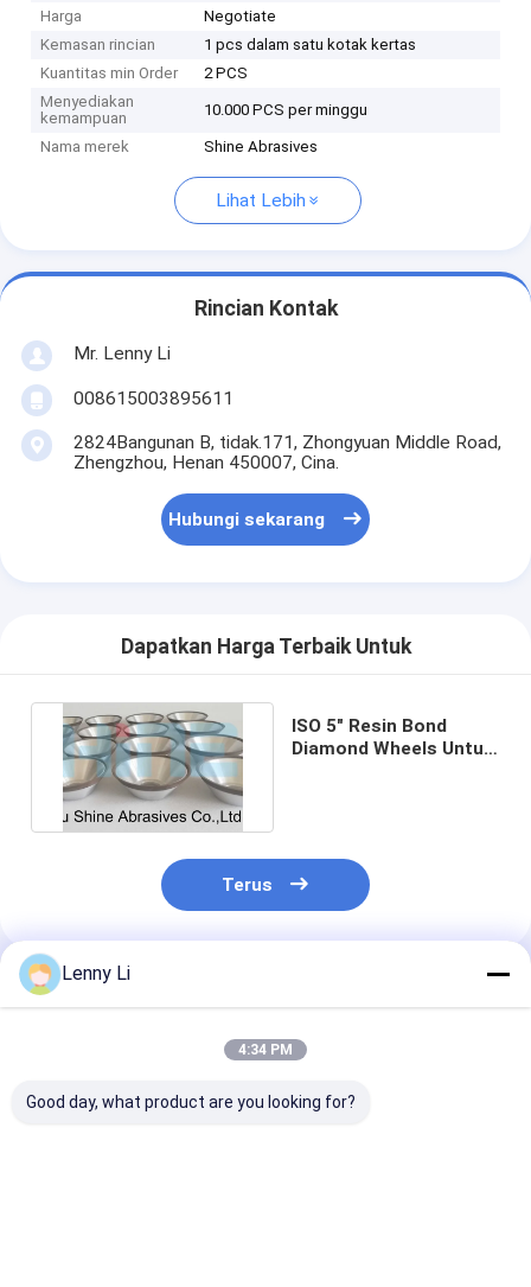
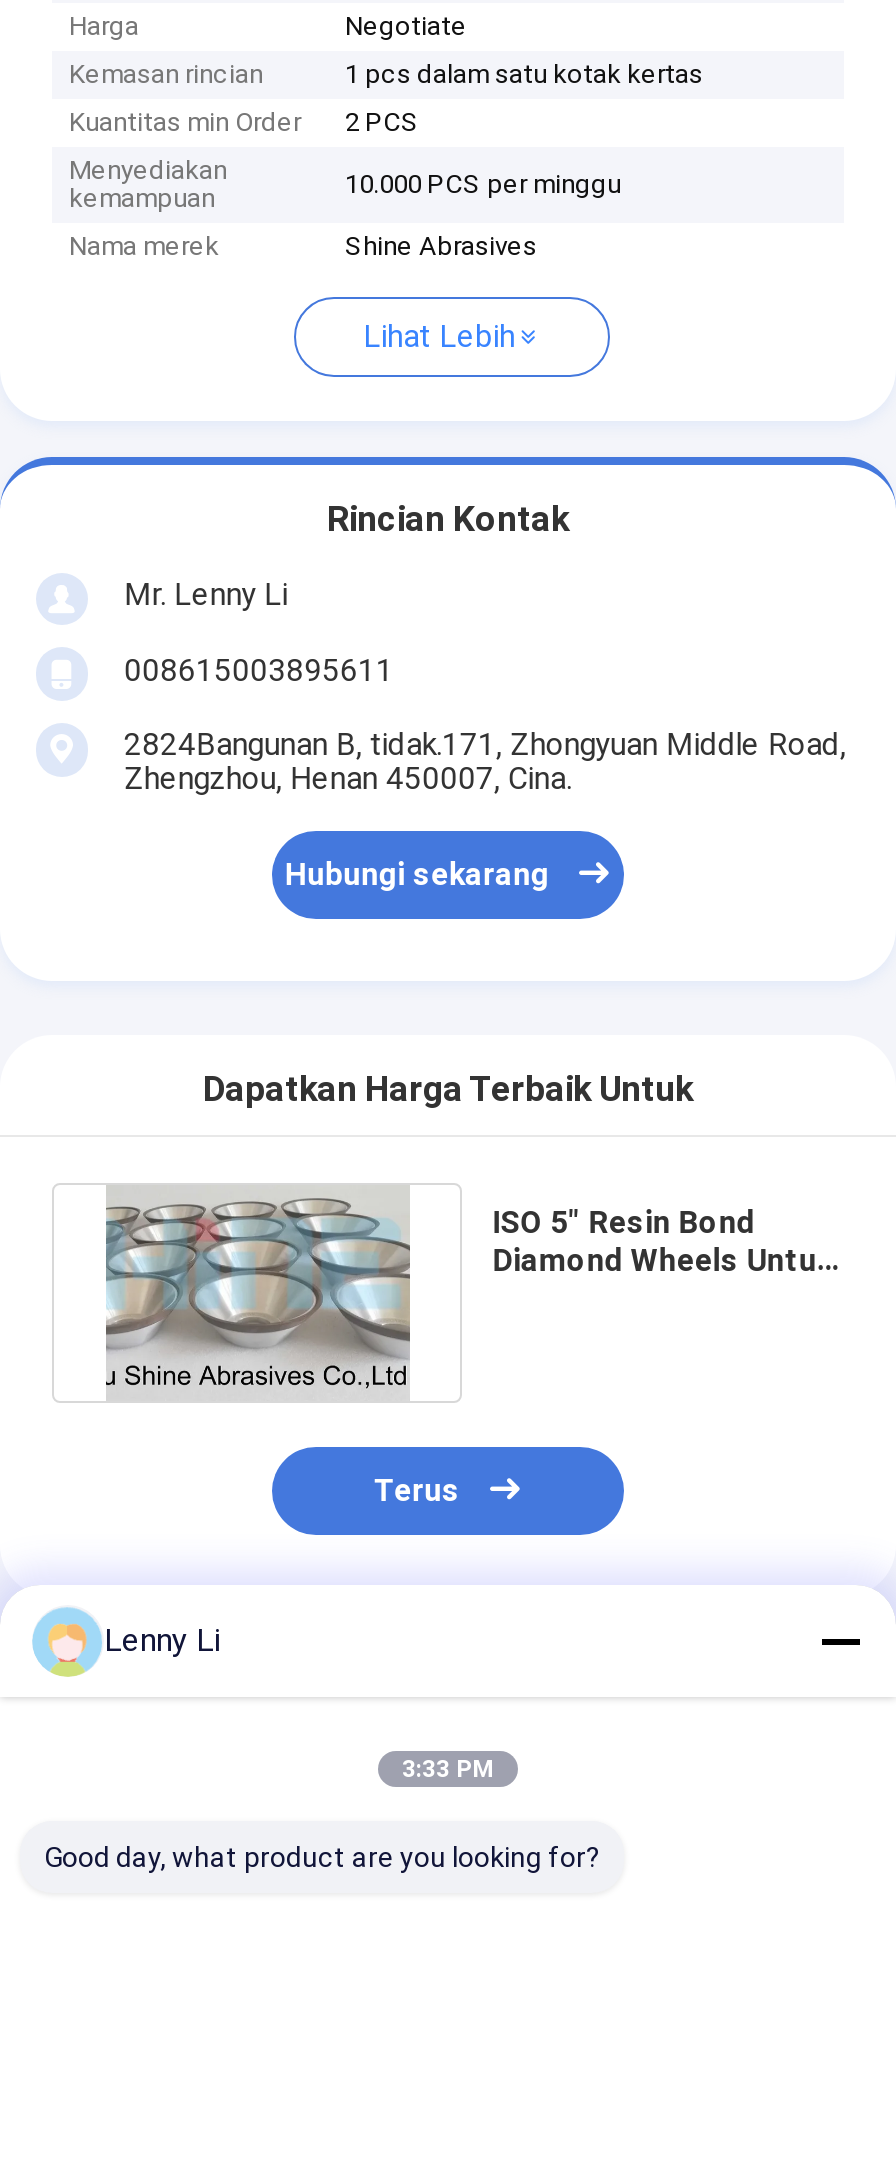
[238,1041,293,1058] 4:34 PM -> [402,1755,494,1783] 3:33 PM

